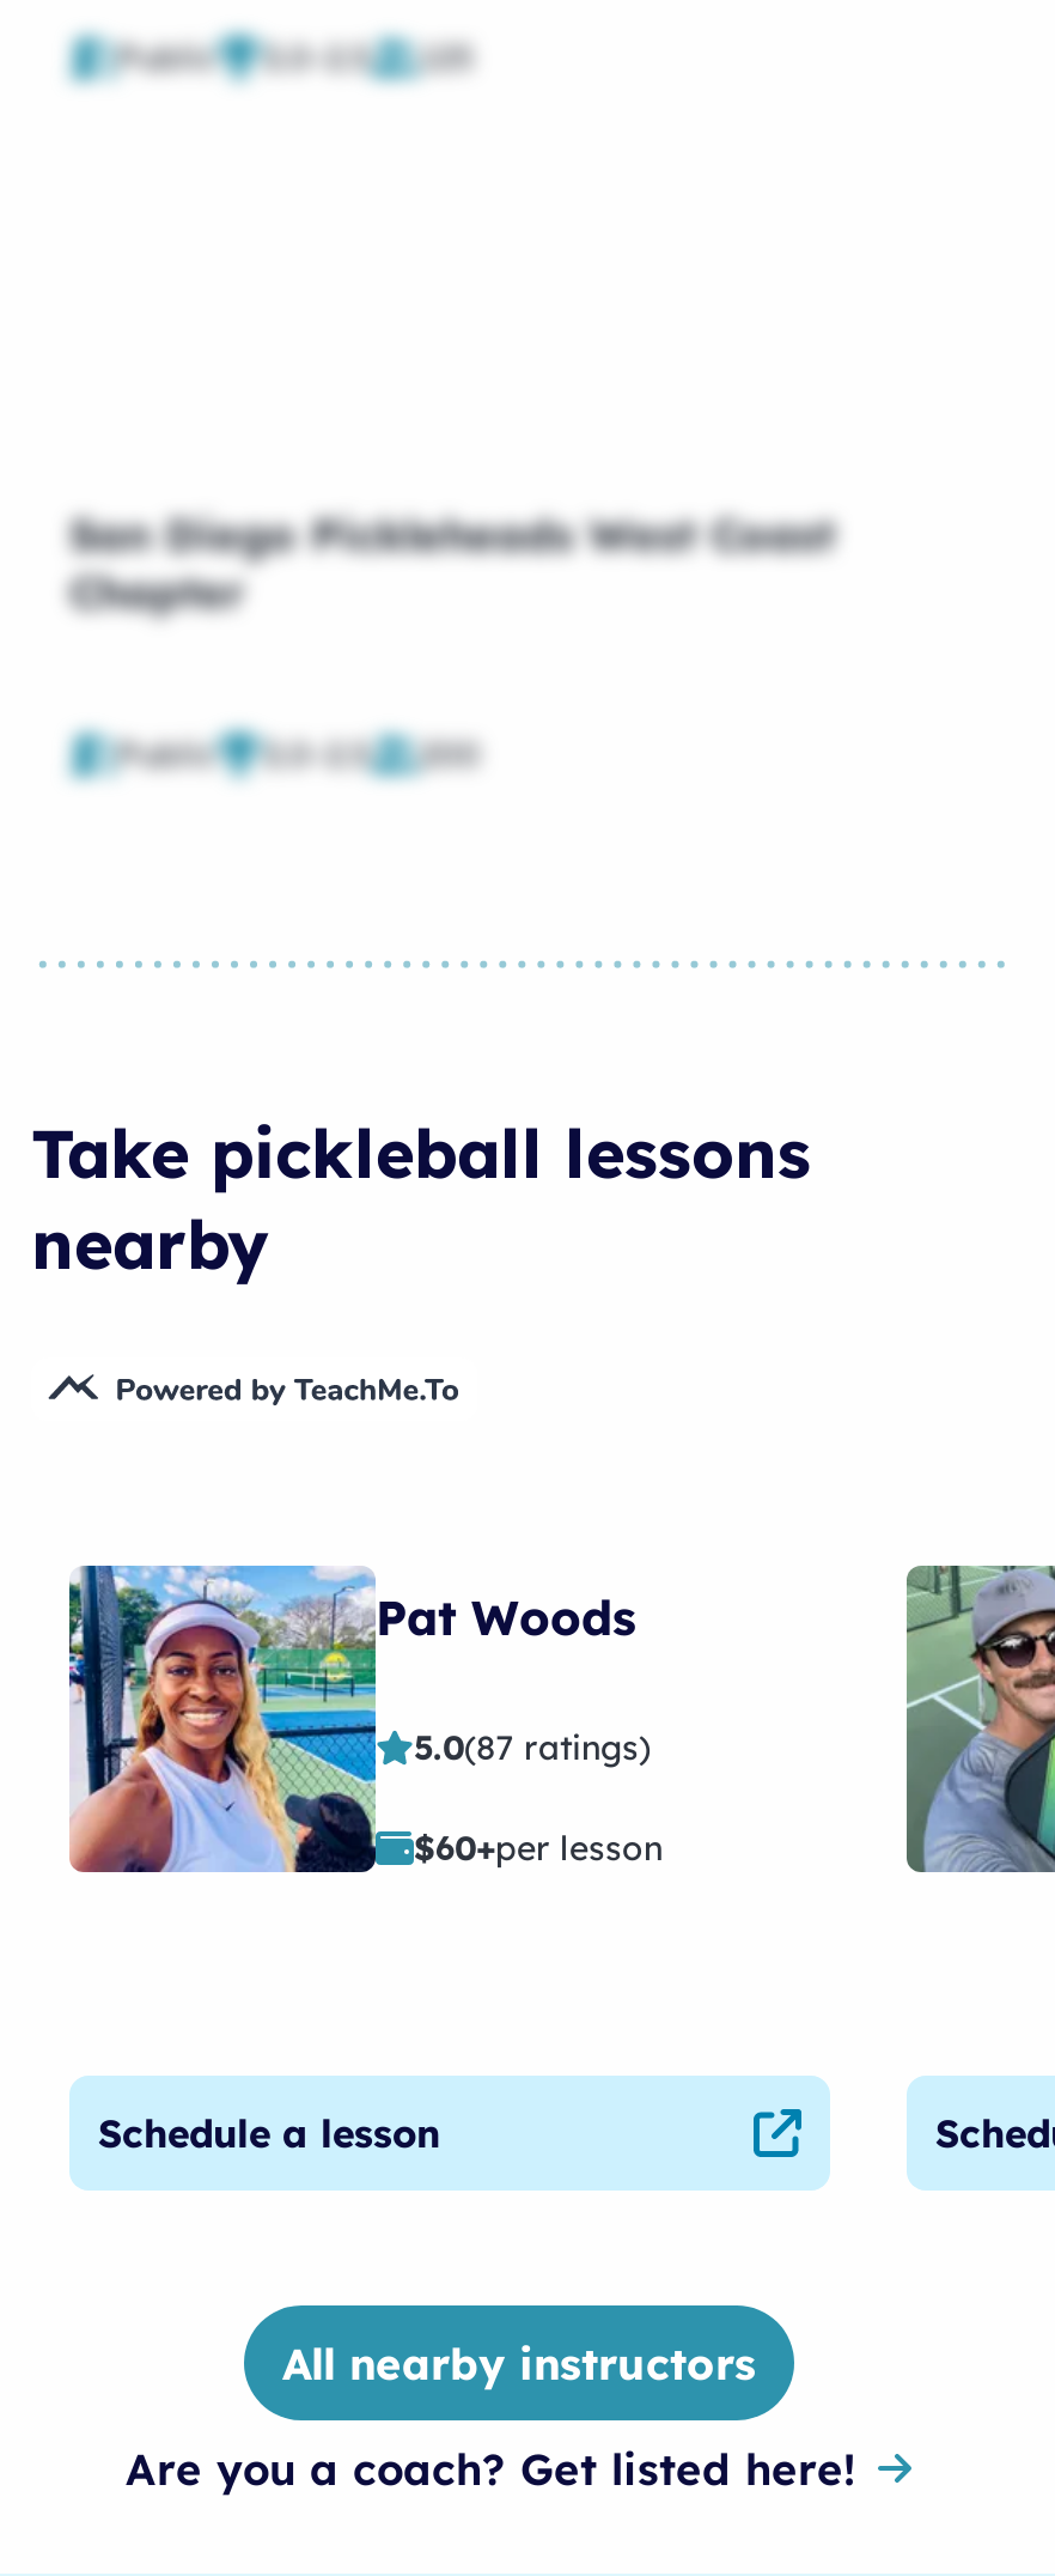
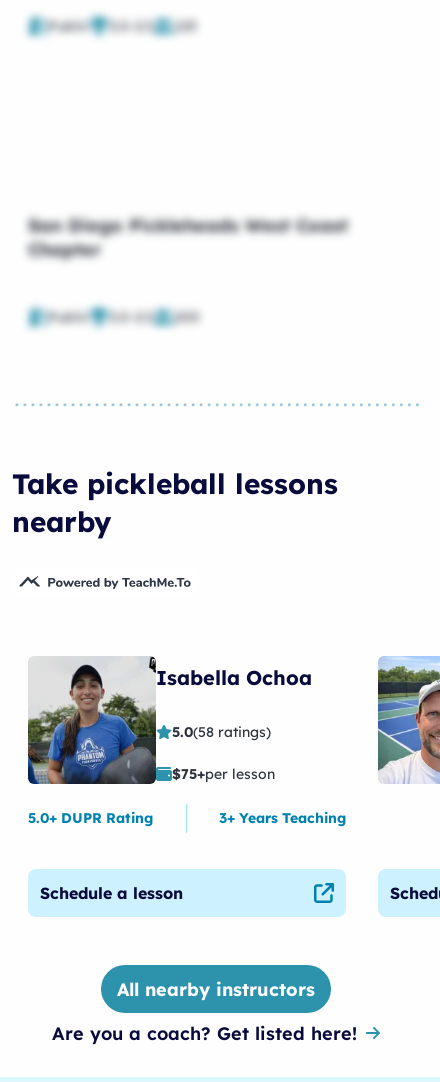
[67,1563,663,1875] [image] | Pat Woods | 5.0(87 ratings) | $60+per lesson -> [27,656,346,827] [image] | Isabella Ochoa | 5.0(58 ratings) | $75+per lesson | 5.0+ DUPR Rating | 3+ Years Teaching
[904,1563,1048,1875] [image] -> [377,656,437,784] [image]

